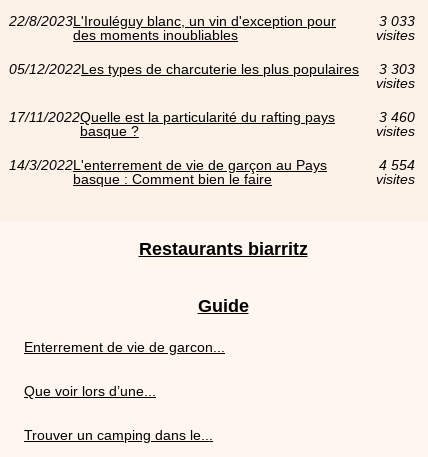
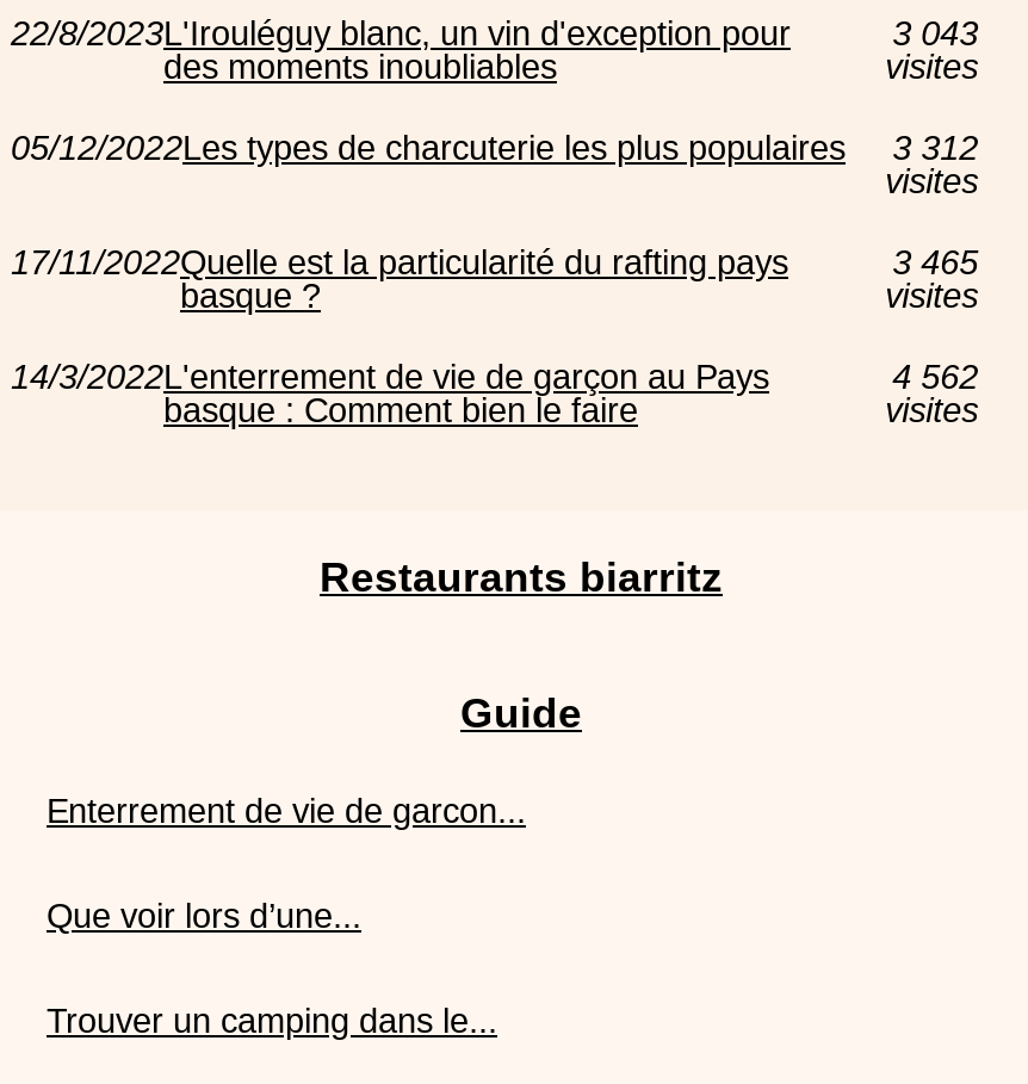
[379,13,415,29] 3 033 -> [892,14,978,52] 3 043
[9,61,415,77] 05/12/2022Les types de charcuterie les plus populaires 3 303 -> [11,129,978,167] 05/12/2022Les types de charcuterie les plus populaires 3 312
[379,109,415,125] 3 460 -> [892,243,978,281] 3 465
[379,157,415,173] 4 554 -> [892,358,978,396] 4 562

